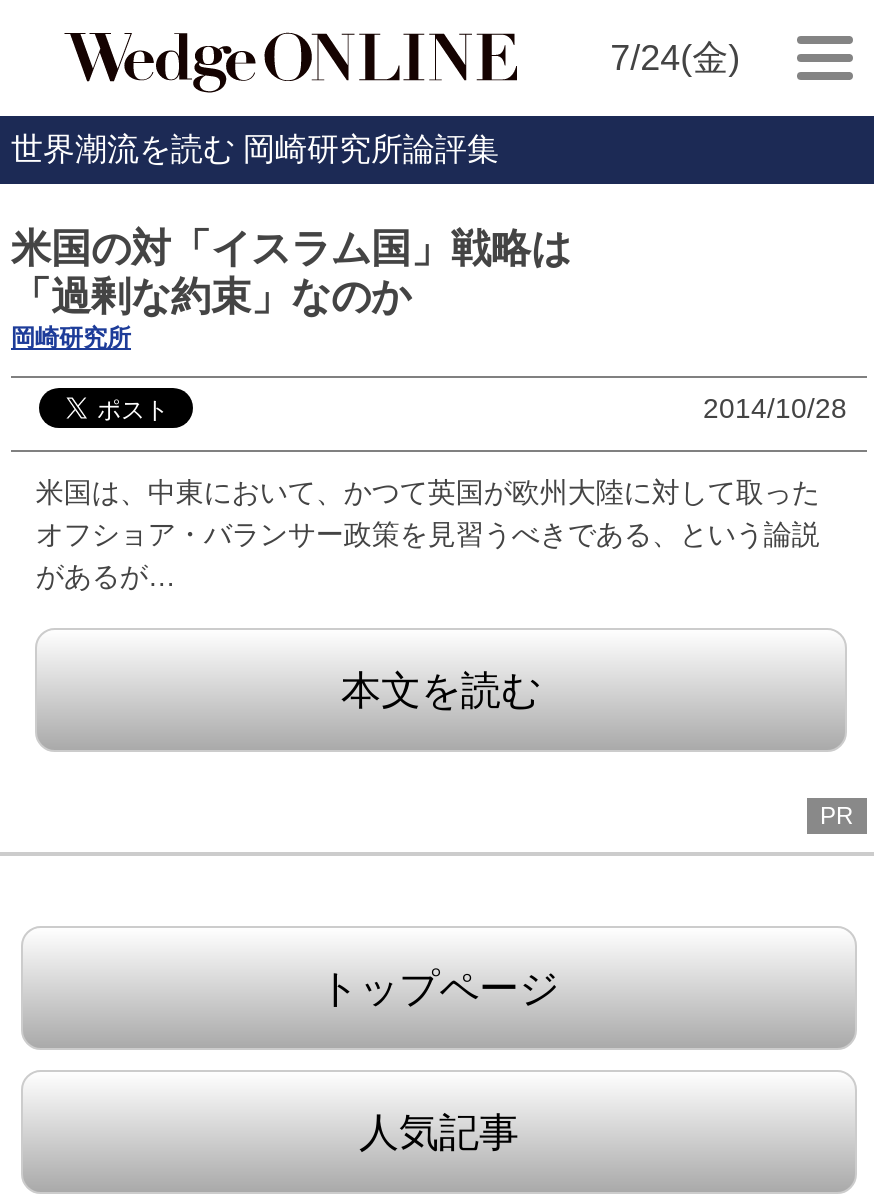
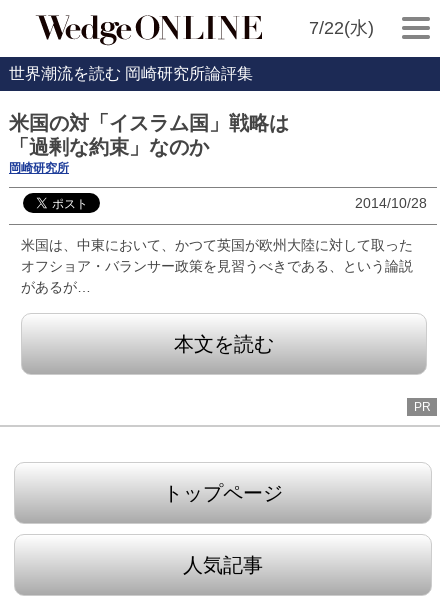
[610,38,740,78] 7/24(金) -> [309,18,374,38] 7/22(水)

